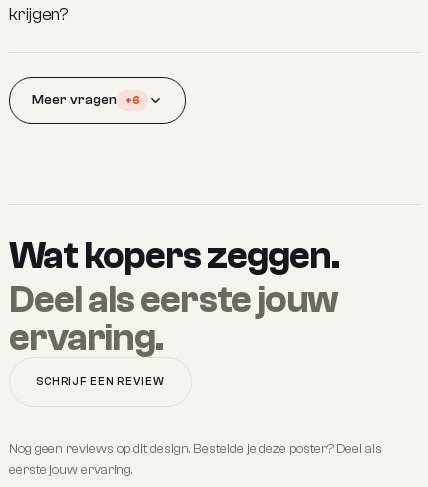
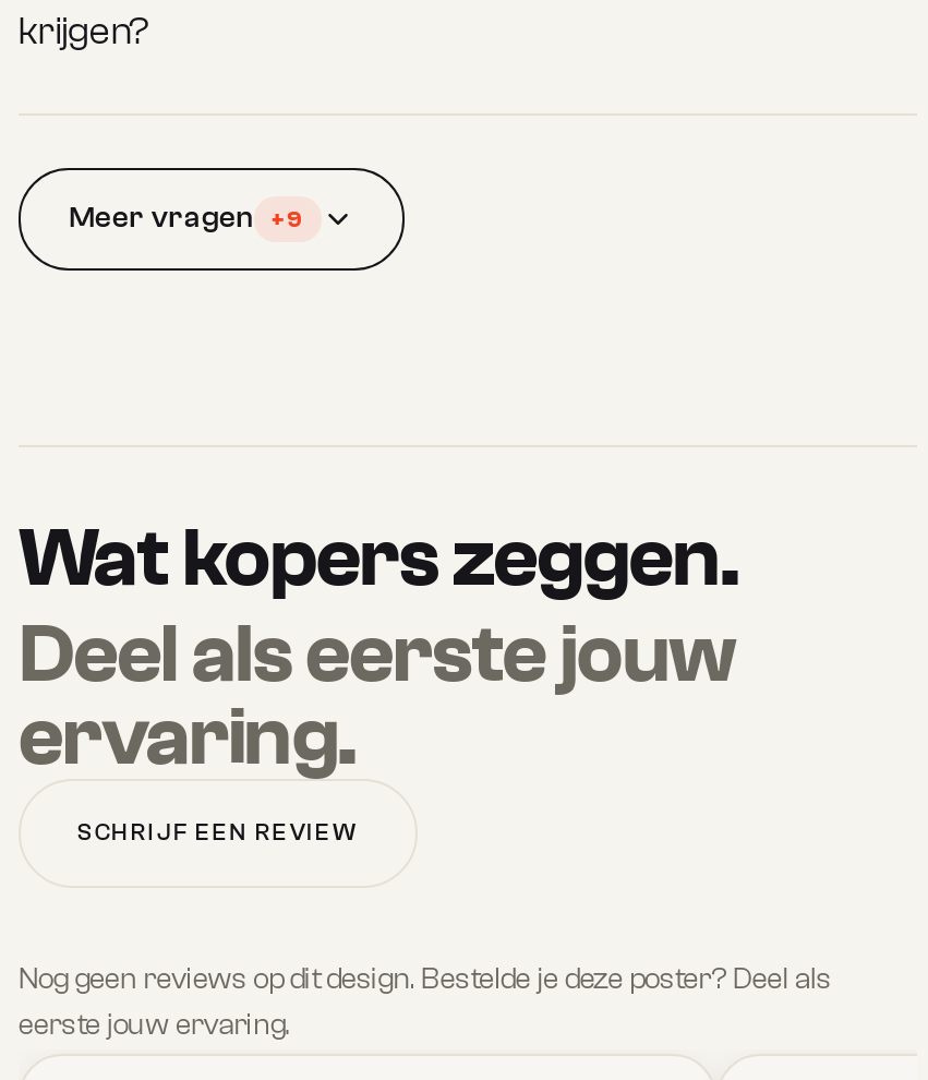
[32,92,140,108] Meer vragen +6 -> [68,201,304,236] Meer vragen +9

